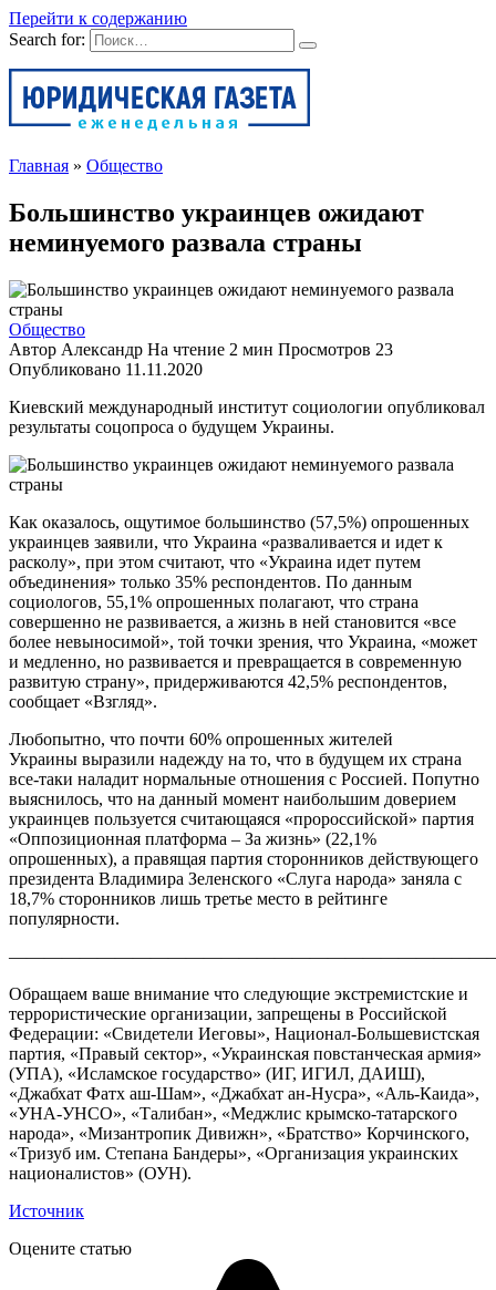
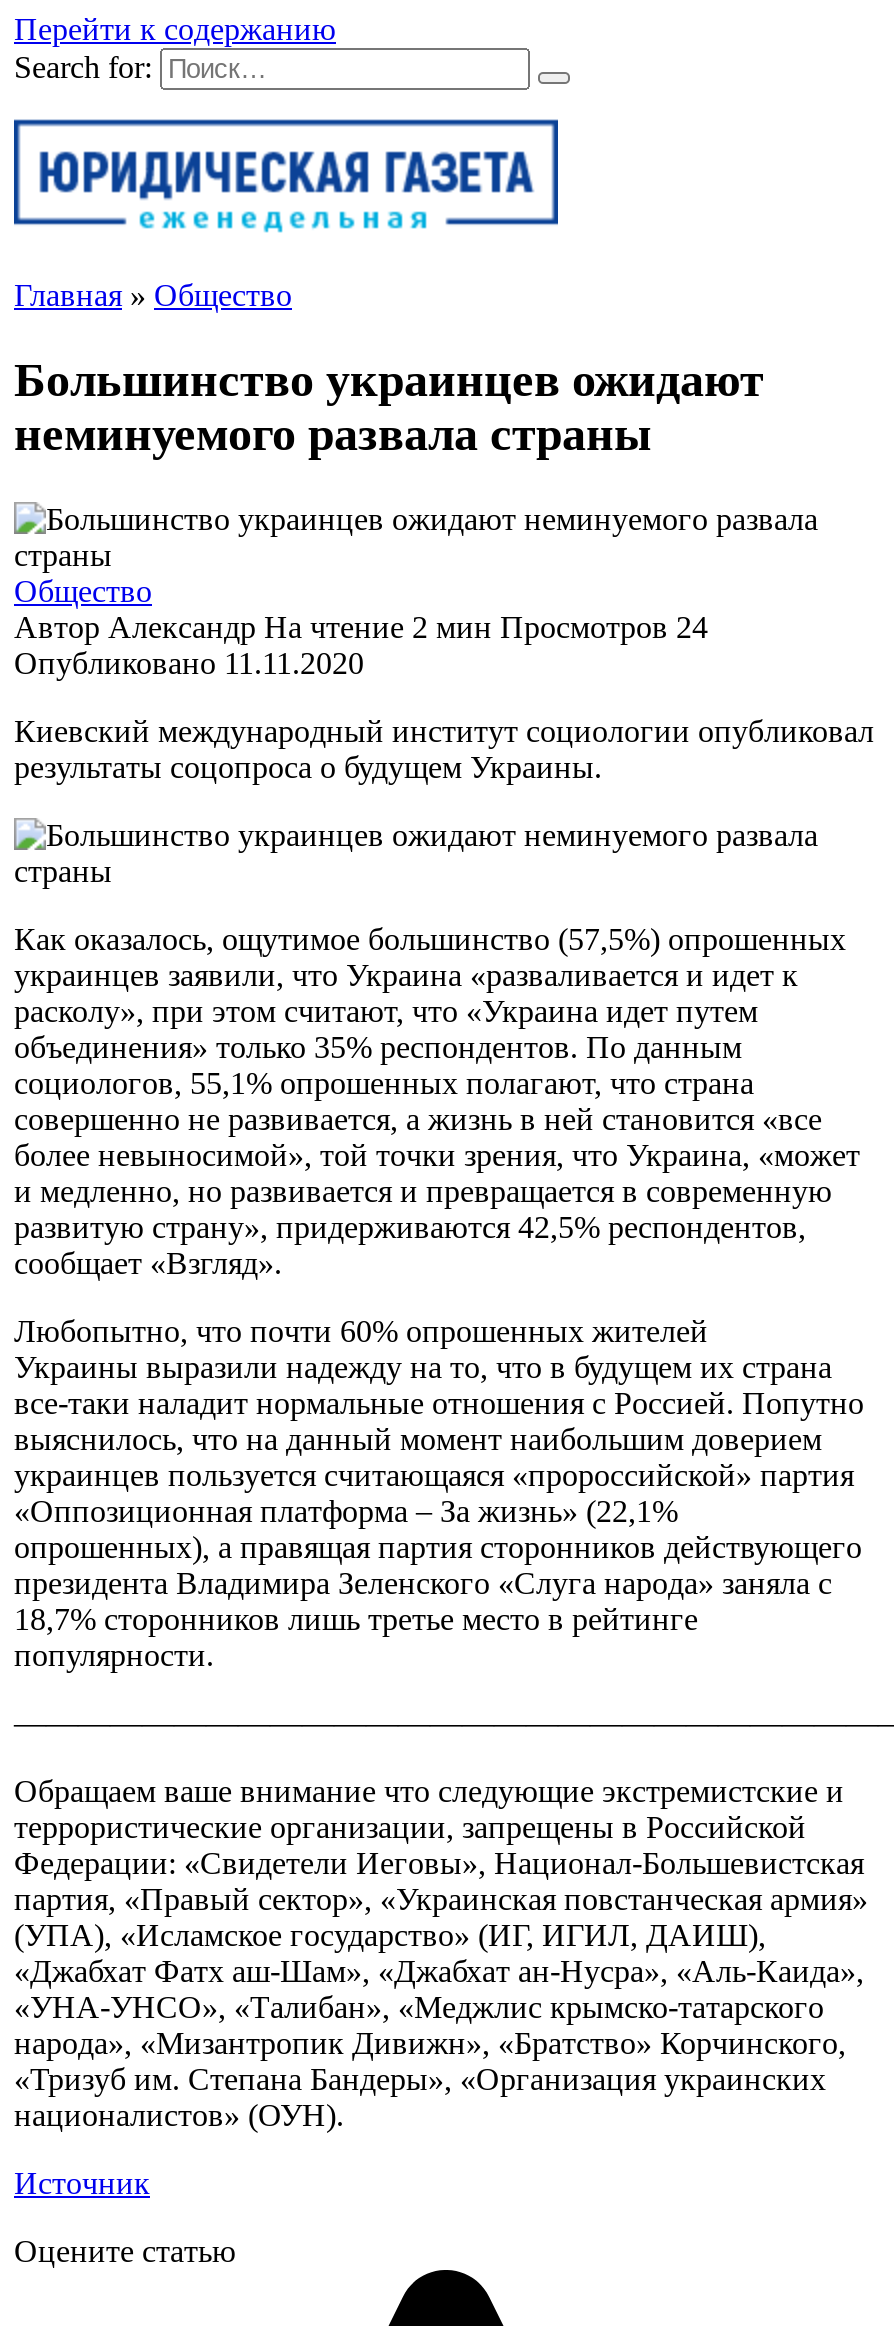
[9,340,393,359] Автор Александр На чтение 2 мин Просмотров 23 -> [14,610,708,644] Автор Александр На чтение 2 мин Просмотров 24

